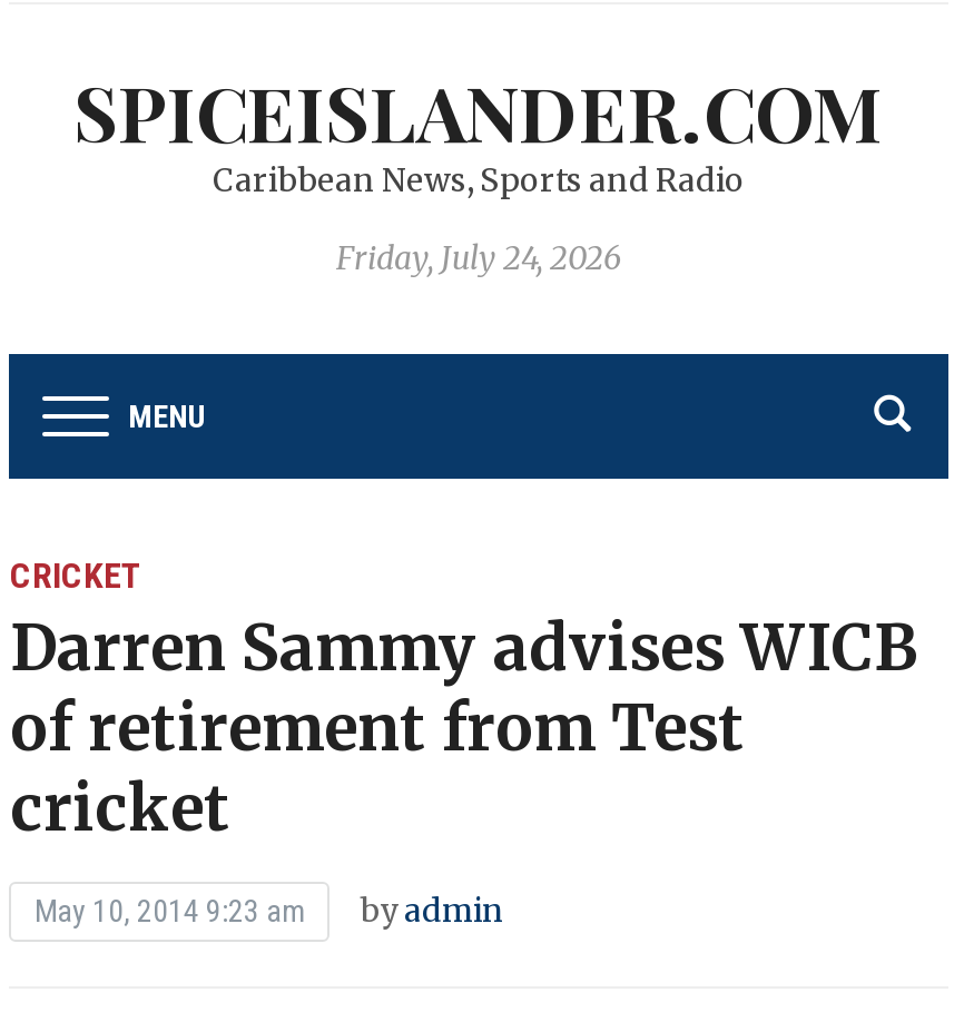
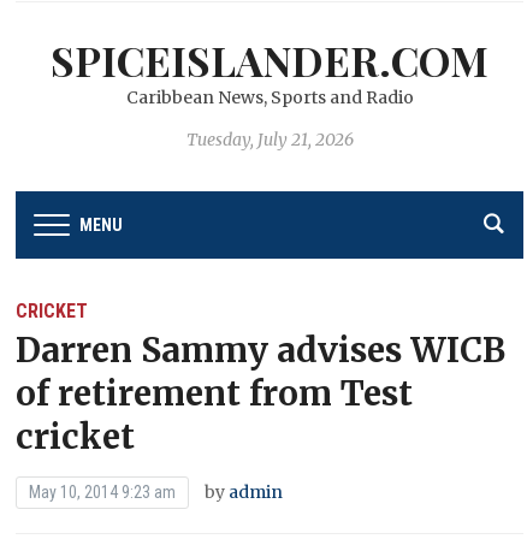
[336,238,621,278] Friday, July 24, 2026 -> [186,129,353,150] Tuesday, July 21, 2026

